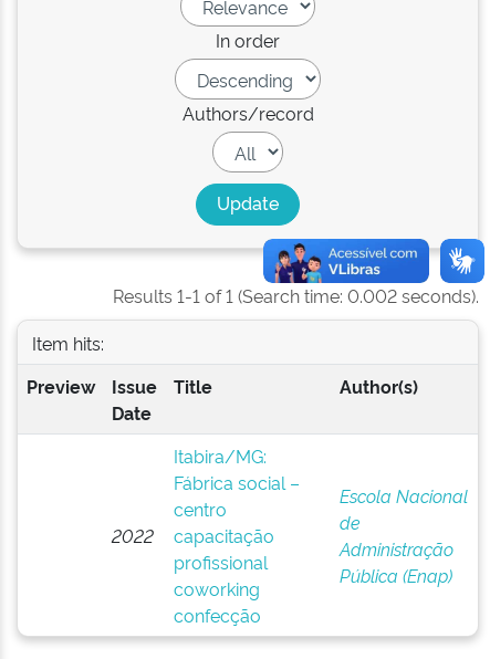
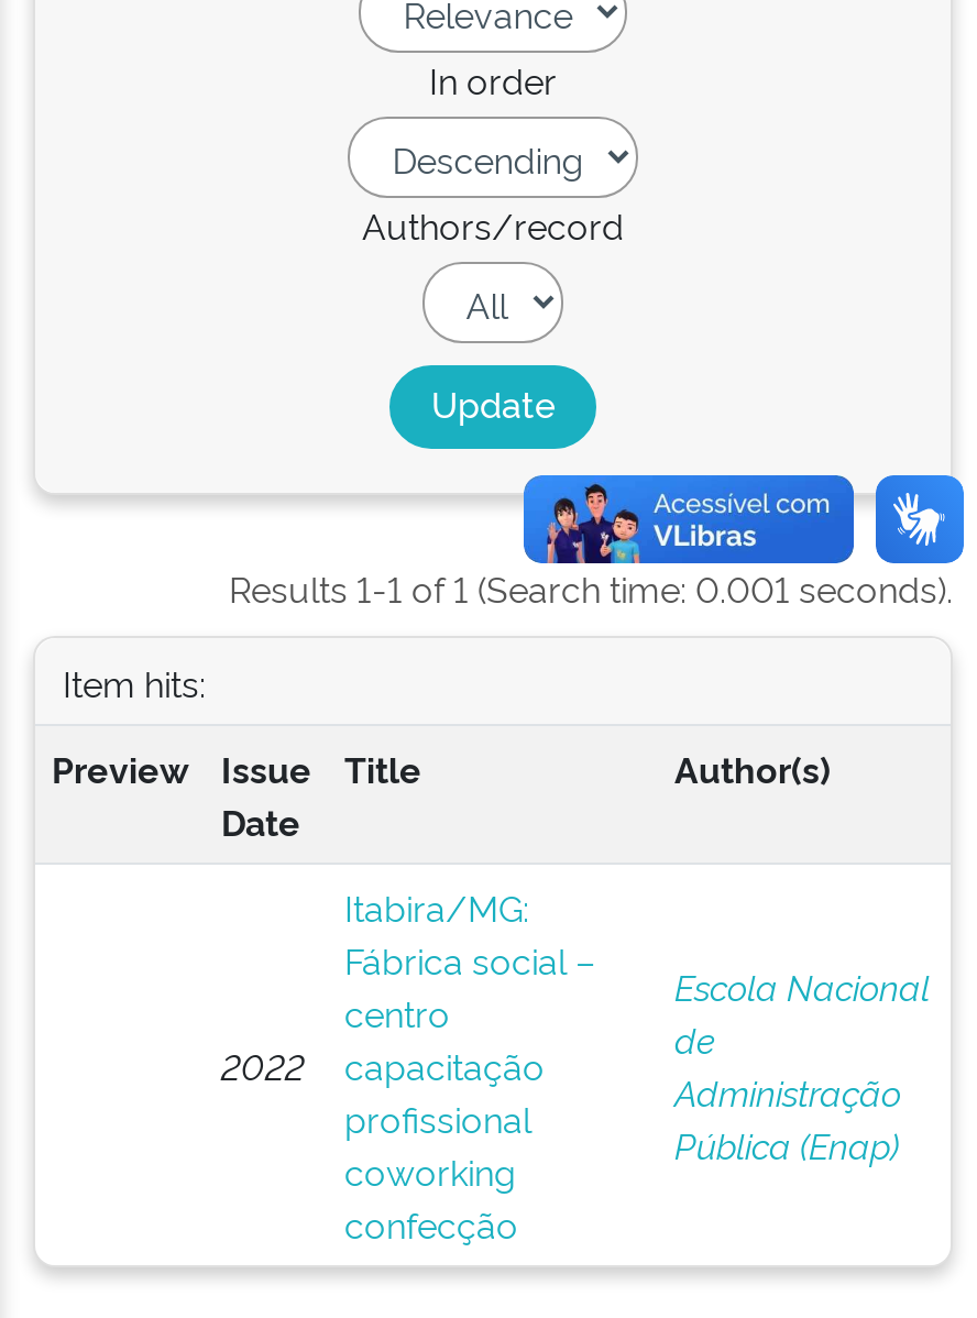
[113,283,479,307] Results 1-1 of 1 (Search time: 0.002 seconds). -> [229,563,953,612] Results 1-1 of 1 (Search time: 0.001 seconds).

